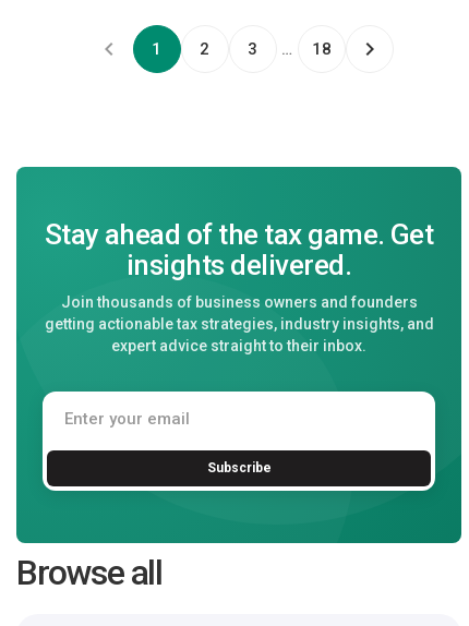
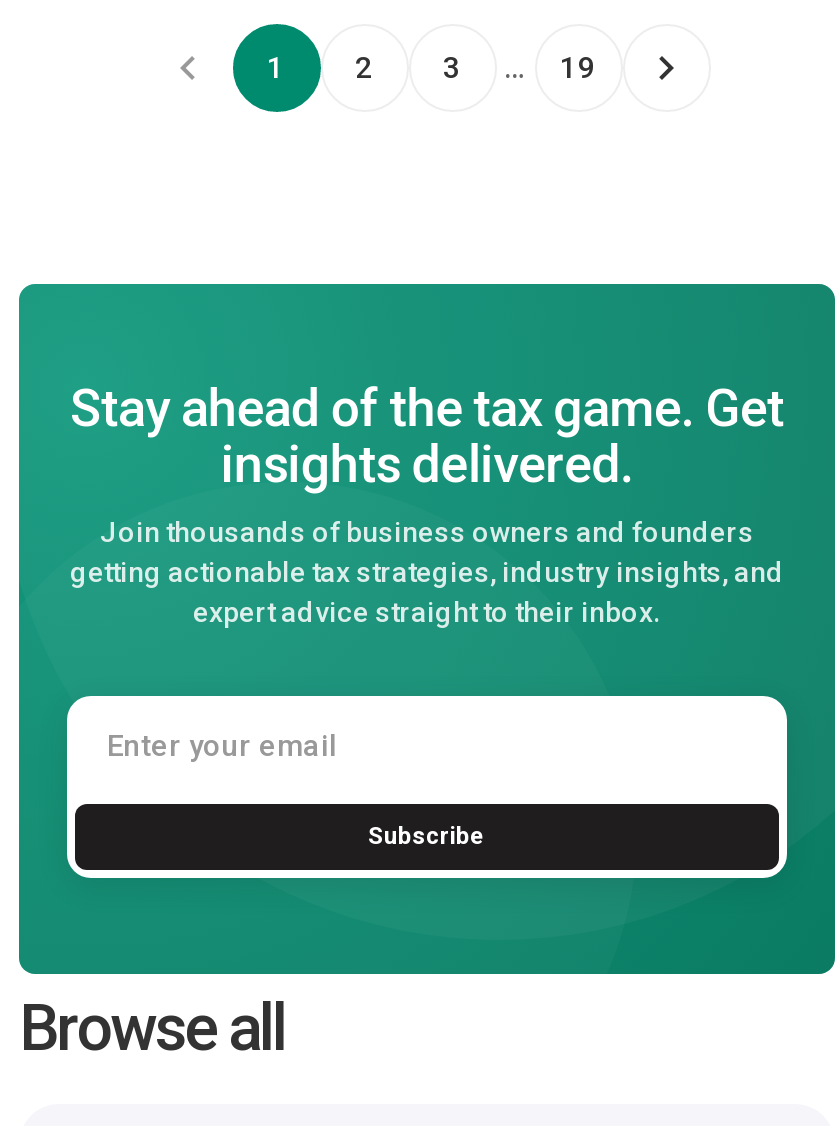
[311,39,331,59] 18 -> [560,50,596,86] 19

